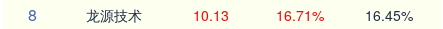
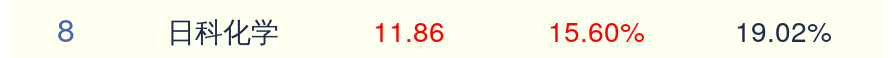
[86,5,412,25] 龙源技术 | 10.13 | 16.71% | 16.45% -> [167,10,831,50] 日科化学 | 11.86 | 15.60% | 19.02%

